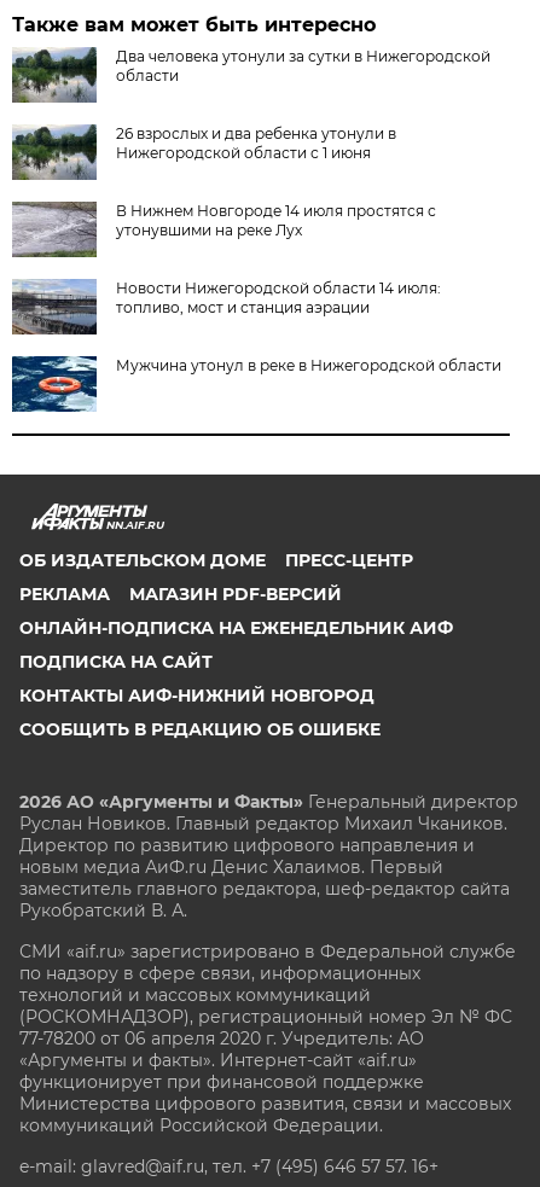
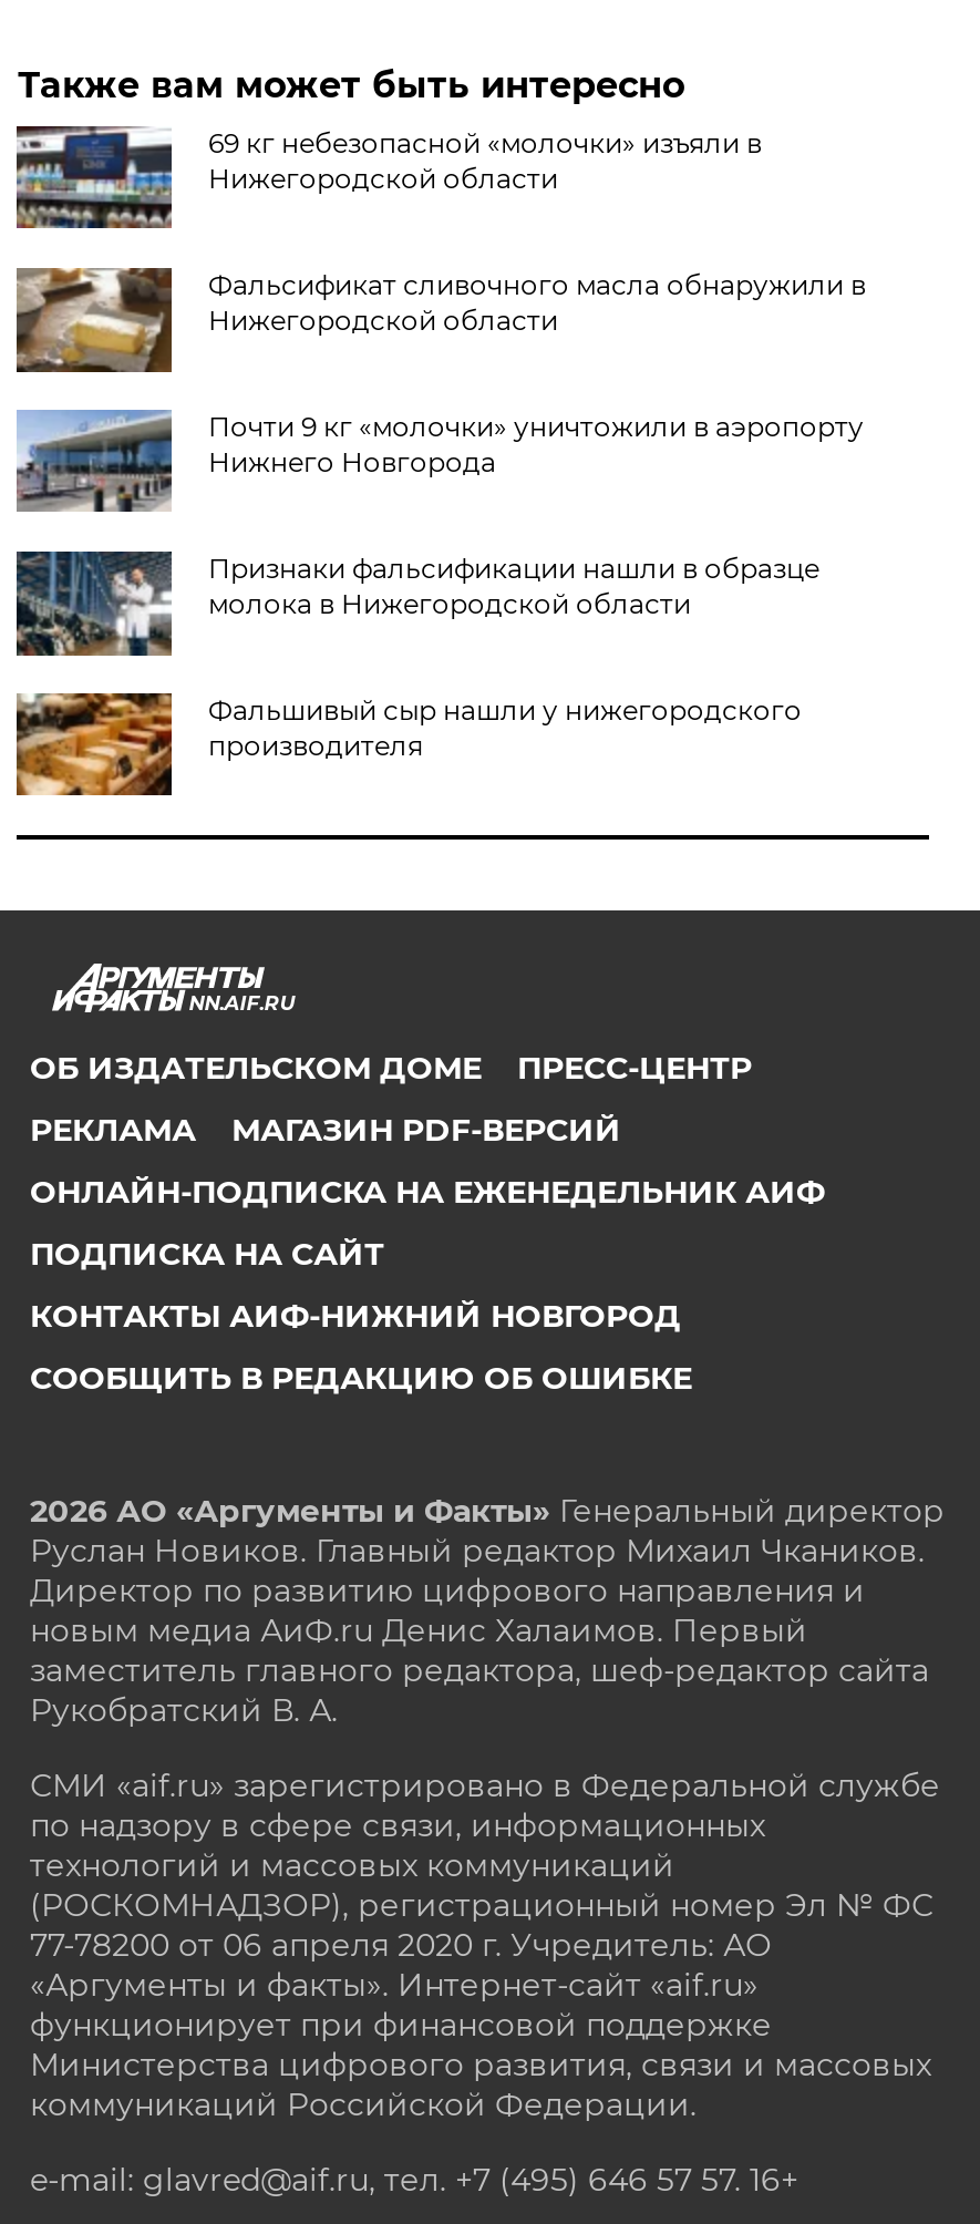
[11,46,491,104] [image] | Два человека утонули за сутки в Нижегородской | области -> [14,124,762,230] [image] | 69 кг небезопасной «молочки» изъяли в | Нижегородской области
[11,124,397,181] [image] | 26 взрослых и два ребенка утонули в | Нижегородской области с 1 июня -> [14,266,866,374] [image] | Фальсификат сливочного масла обнаружили в | Нижегородской области
[11,200,437,257] [image] | В Нижнем Новгороде 14 июля простятся с | утонувшими на реке Лух -> [17,408,864,512] [image] | Почти 9 кг «молочки» уничтожили в аэропорту | Нижнего Новгорода
[11,279,441,336] [image] | Новости Нижегородской области 14 июля: | топливо, мост и станция аэрации -> [14,549,819,658] [image] | Признаки фальсификации нашли в образце | молока в Нижегородской области
[11,355,502,413] [image] | Мужчина утонул в реке в Нижегородской области -> [14,691,801,797] [image] | Фальшивый сыр нашли у нижегородского | производителя

